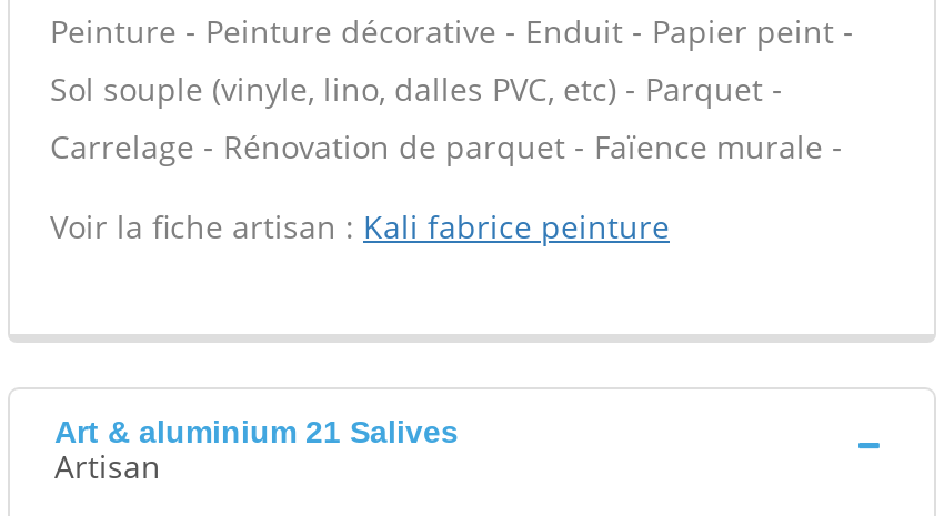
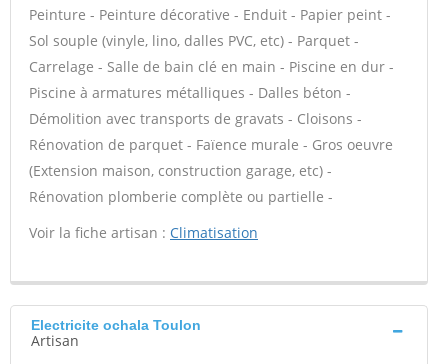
[50,125,843,168] Carrelage - Rénovation de parquet - Faïence murale - -> [29,57,394,206] Carrelage - Salle de bain clé en main - Piscine en dur - | Piscine à armatures métalliques - Dalles béton - | Démolition avec transports de gravats - Cloisons - | Rénovation de parquet - Faïence murale - Gros oeuvre | (Extension maison, construction garage, etc) - | Rénovation plomberie complète ou partielle -
[50,205,670,247] Voir la fiche artisan : Kali fabrice peinture -> [29,223,258,242] Voir la fiche artisan : Climatisation
[54,414,459,449] Art & aluminium 21 Salives -> [31,317,201,333] Electricite ochala Toulon

